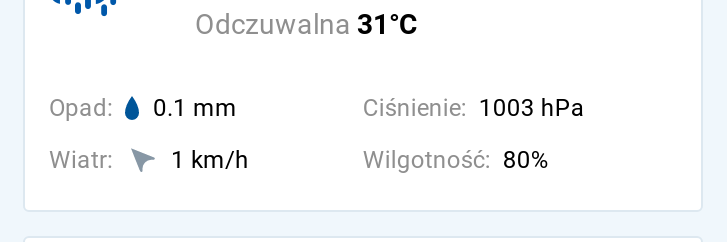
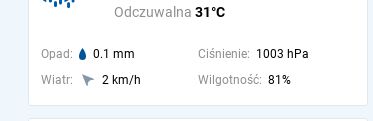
[171,146,249,174] 1 km/h -> [102,73,141,87] 2 km/h
[363,146,549,174] Wilgotność: 80% -> [198,73,291,87] Wilgotność: 81%

